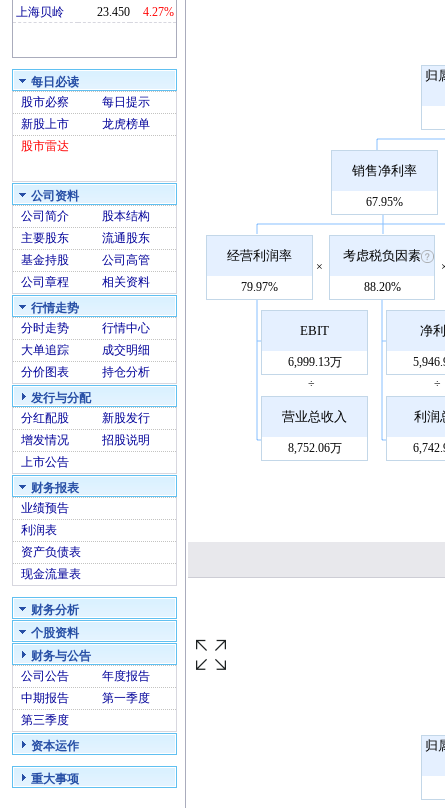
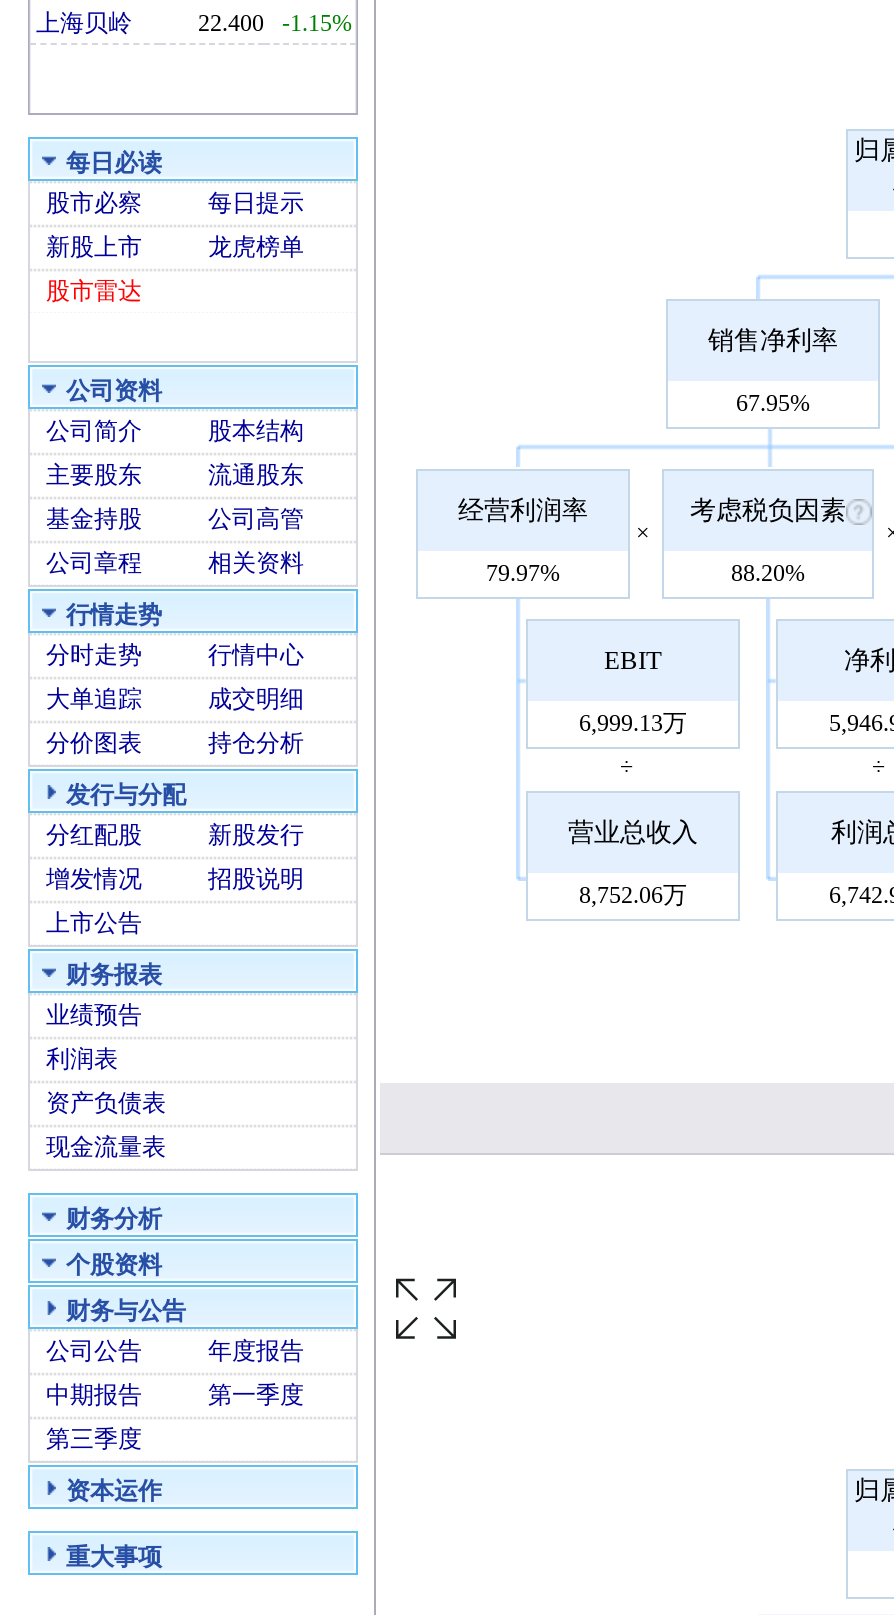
[97,5,130,19] 23.450 -> [198,9,264,37] 22.400
[143,5,174,19] 4.27% -> [282,9,352,37] -1.15%

